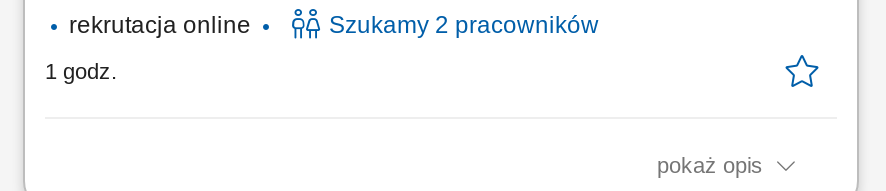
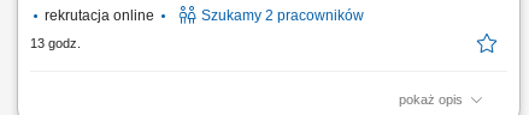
[45,59,117,83] 1 godz. -> [30,36,81,50] 13 godz.

